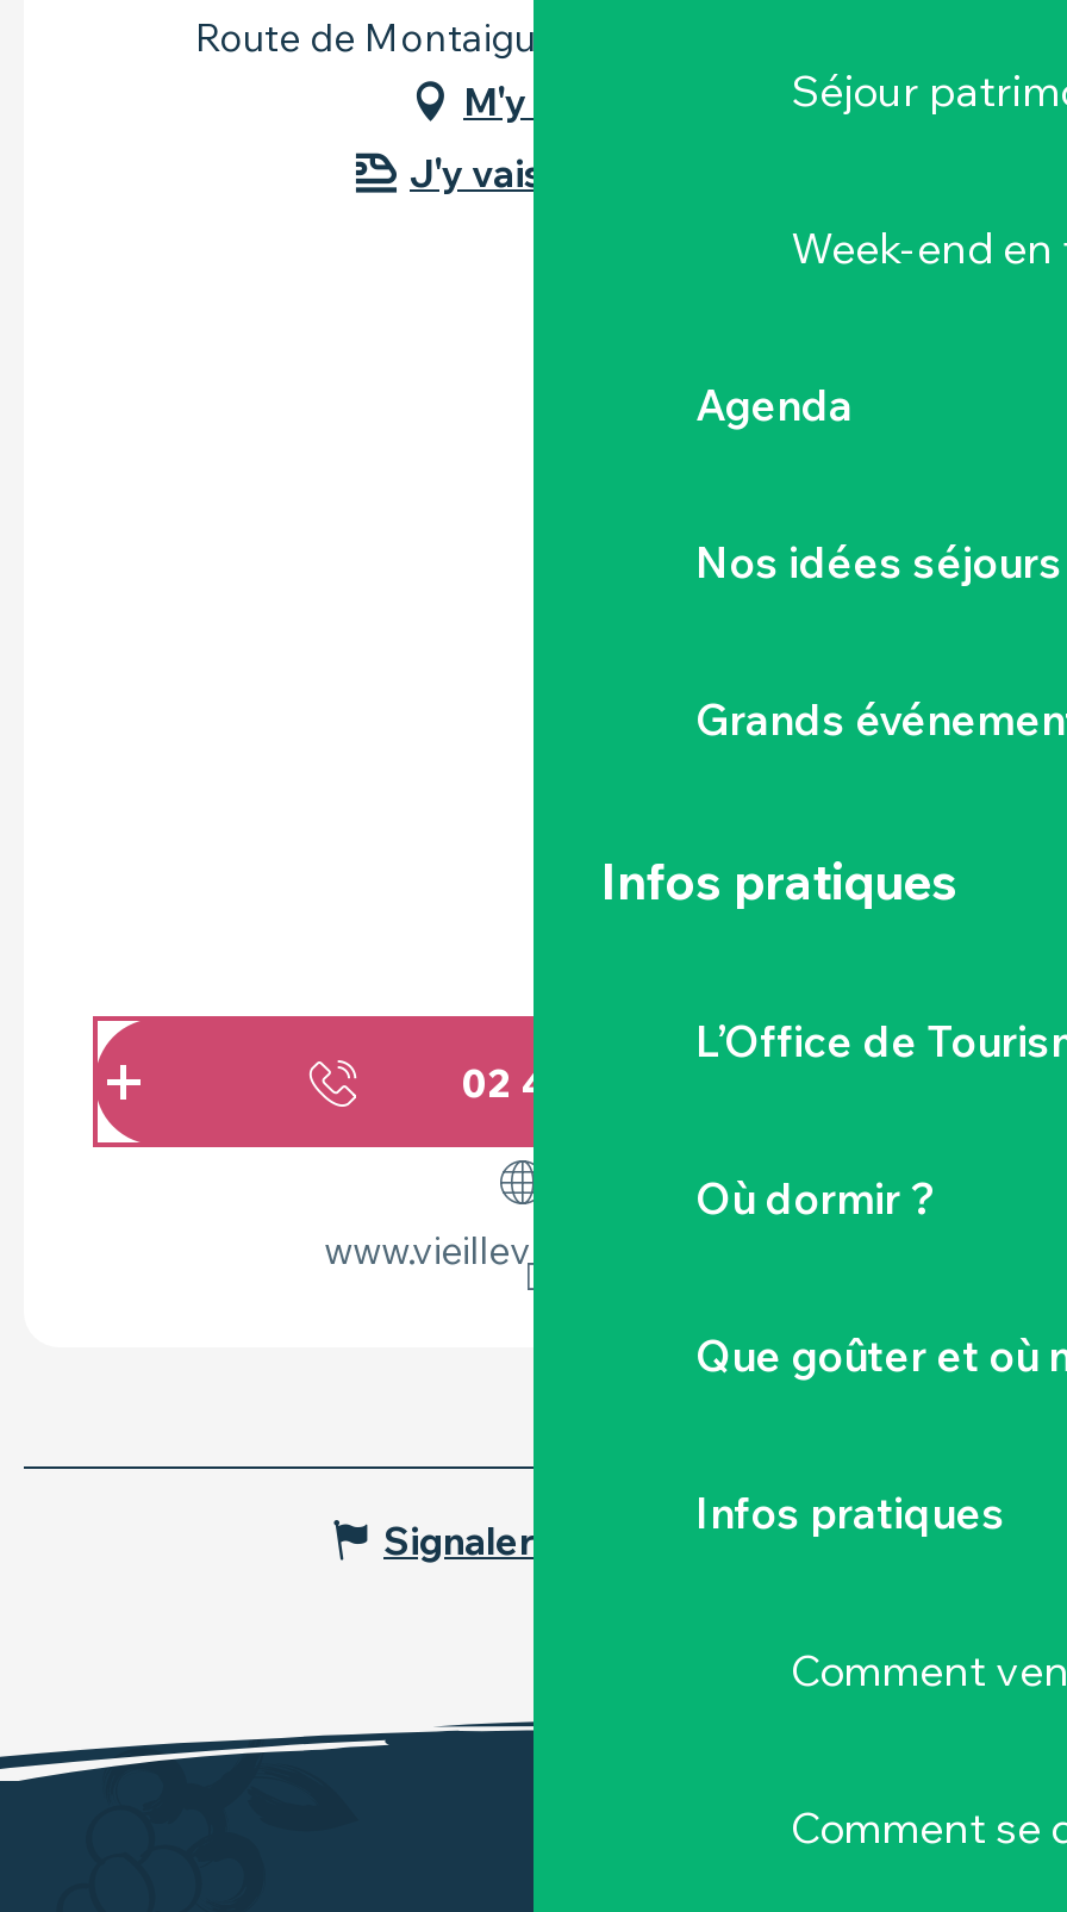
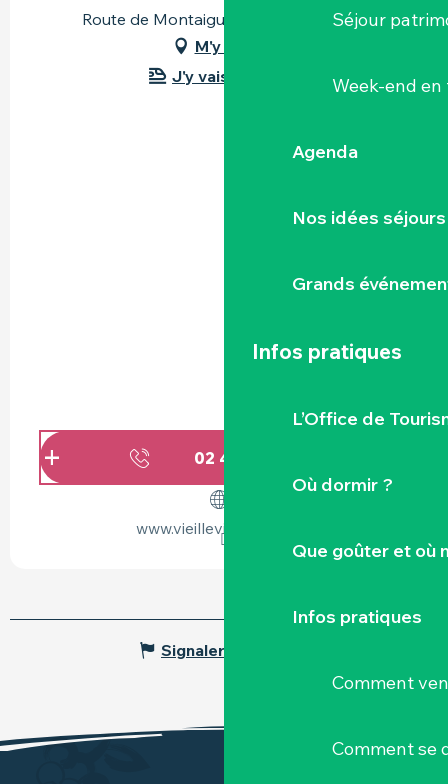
[7,1719,536,1833] [image] -> [3,711,225,752] [image]

